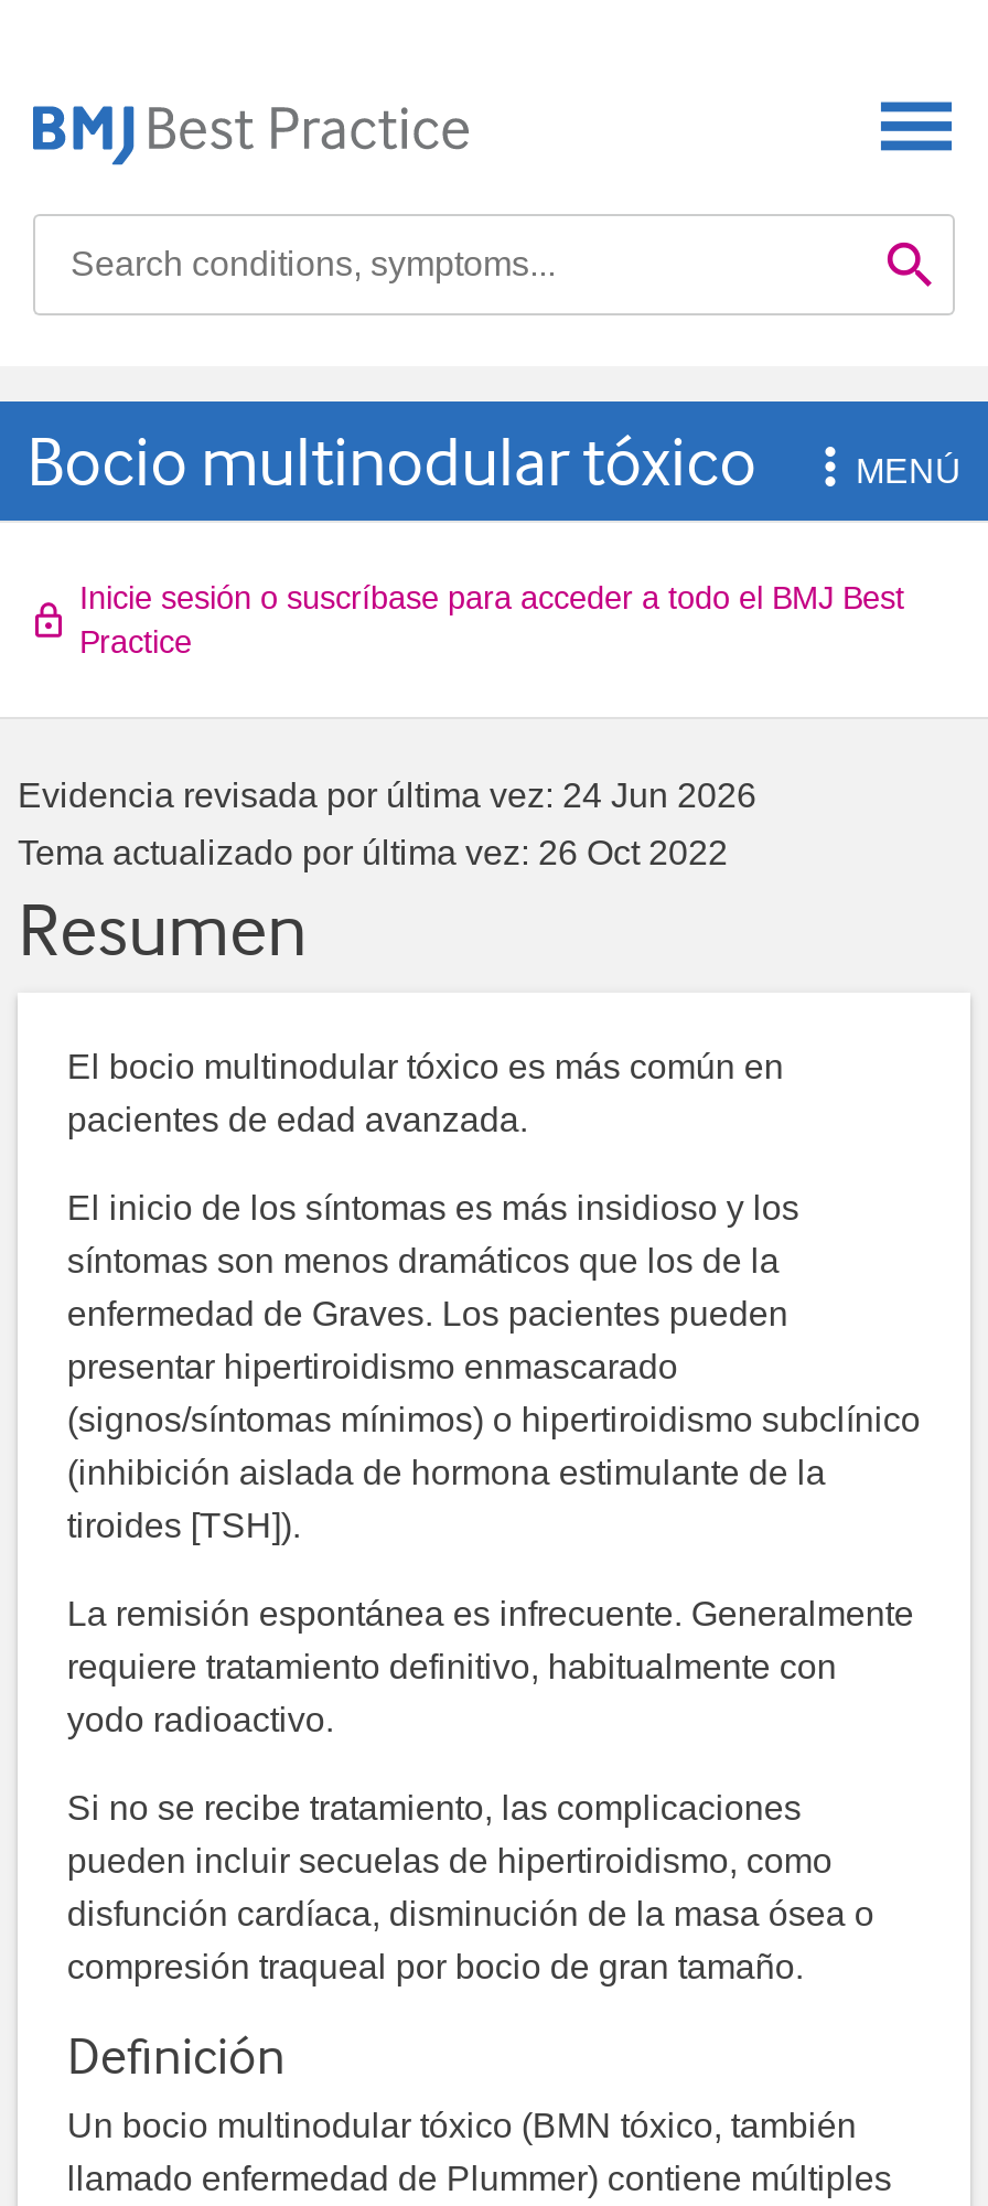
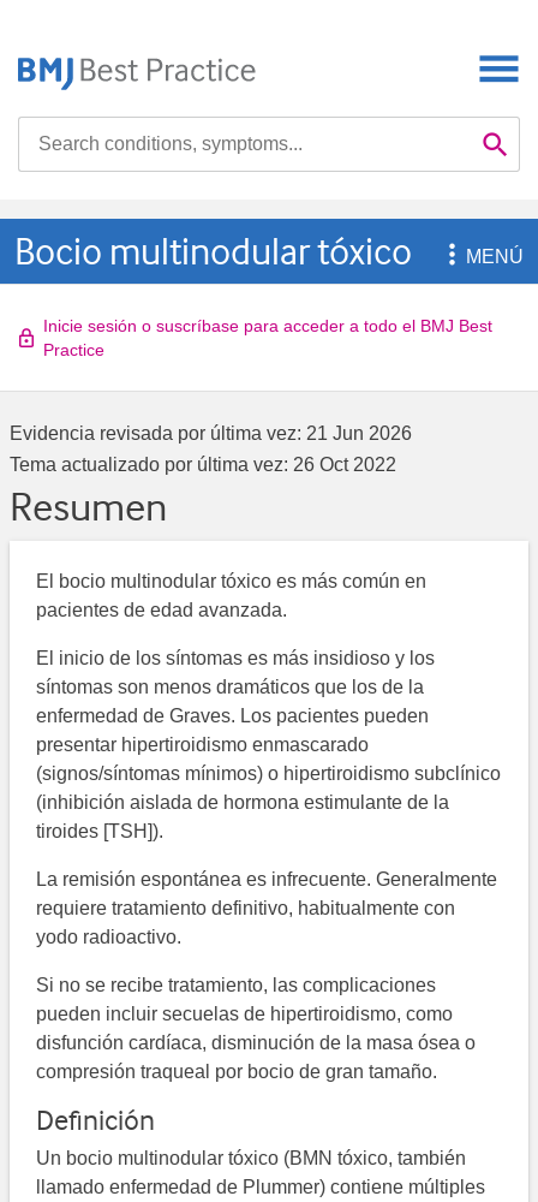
[18,777,756,814] Evidencia revisada por última vez: 24 Jun 2026 -> [10,423,412,444] Evidencia revisada por última vez: 21 Jun 2026

